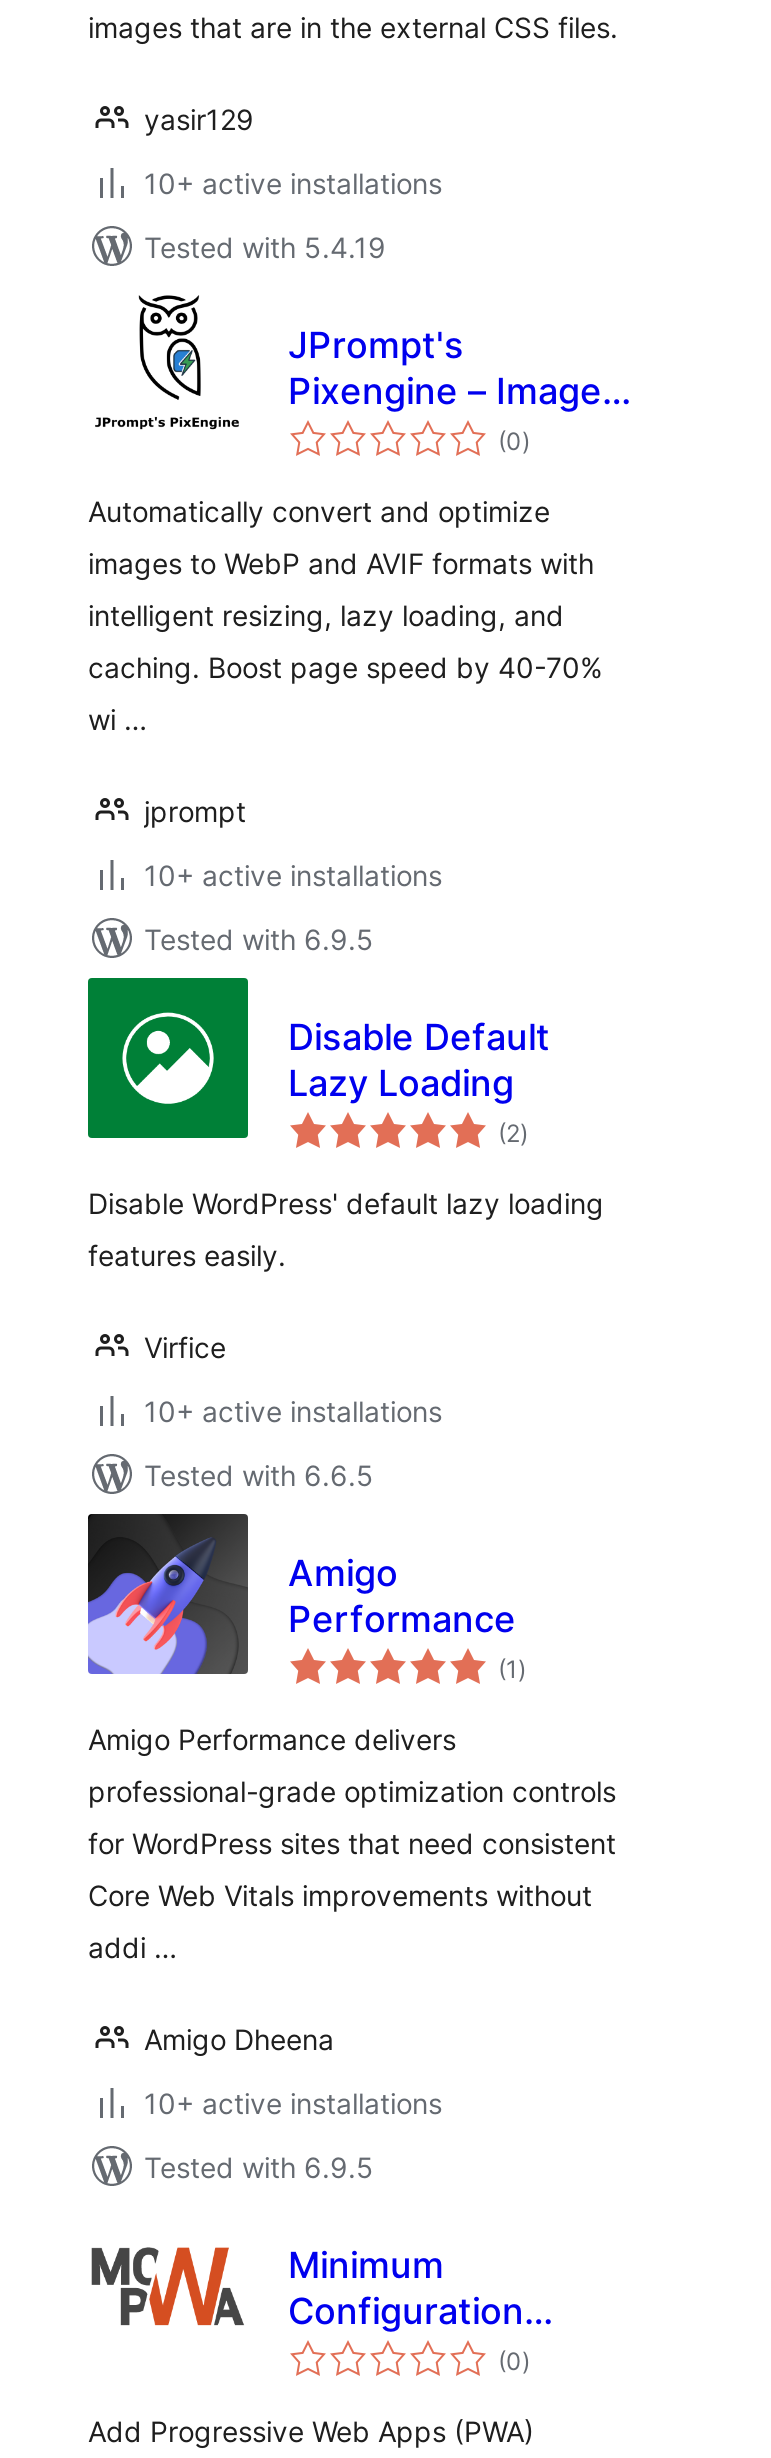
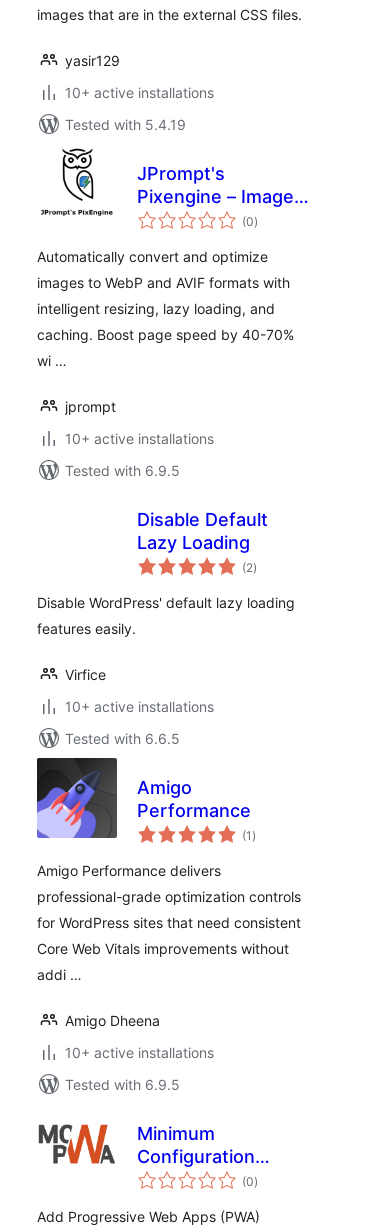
[86,976,250,1140] [image] -> none

